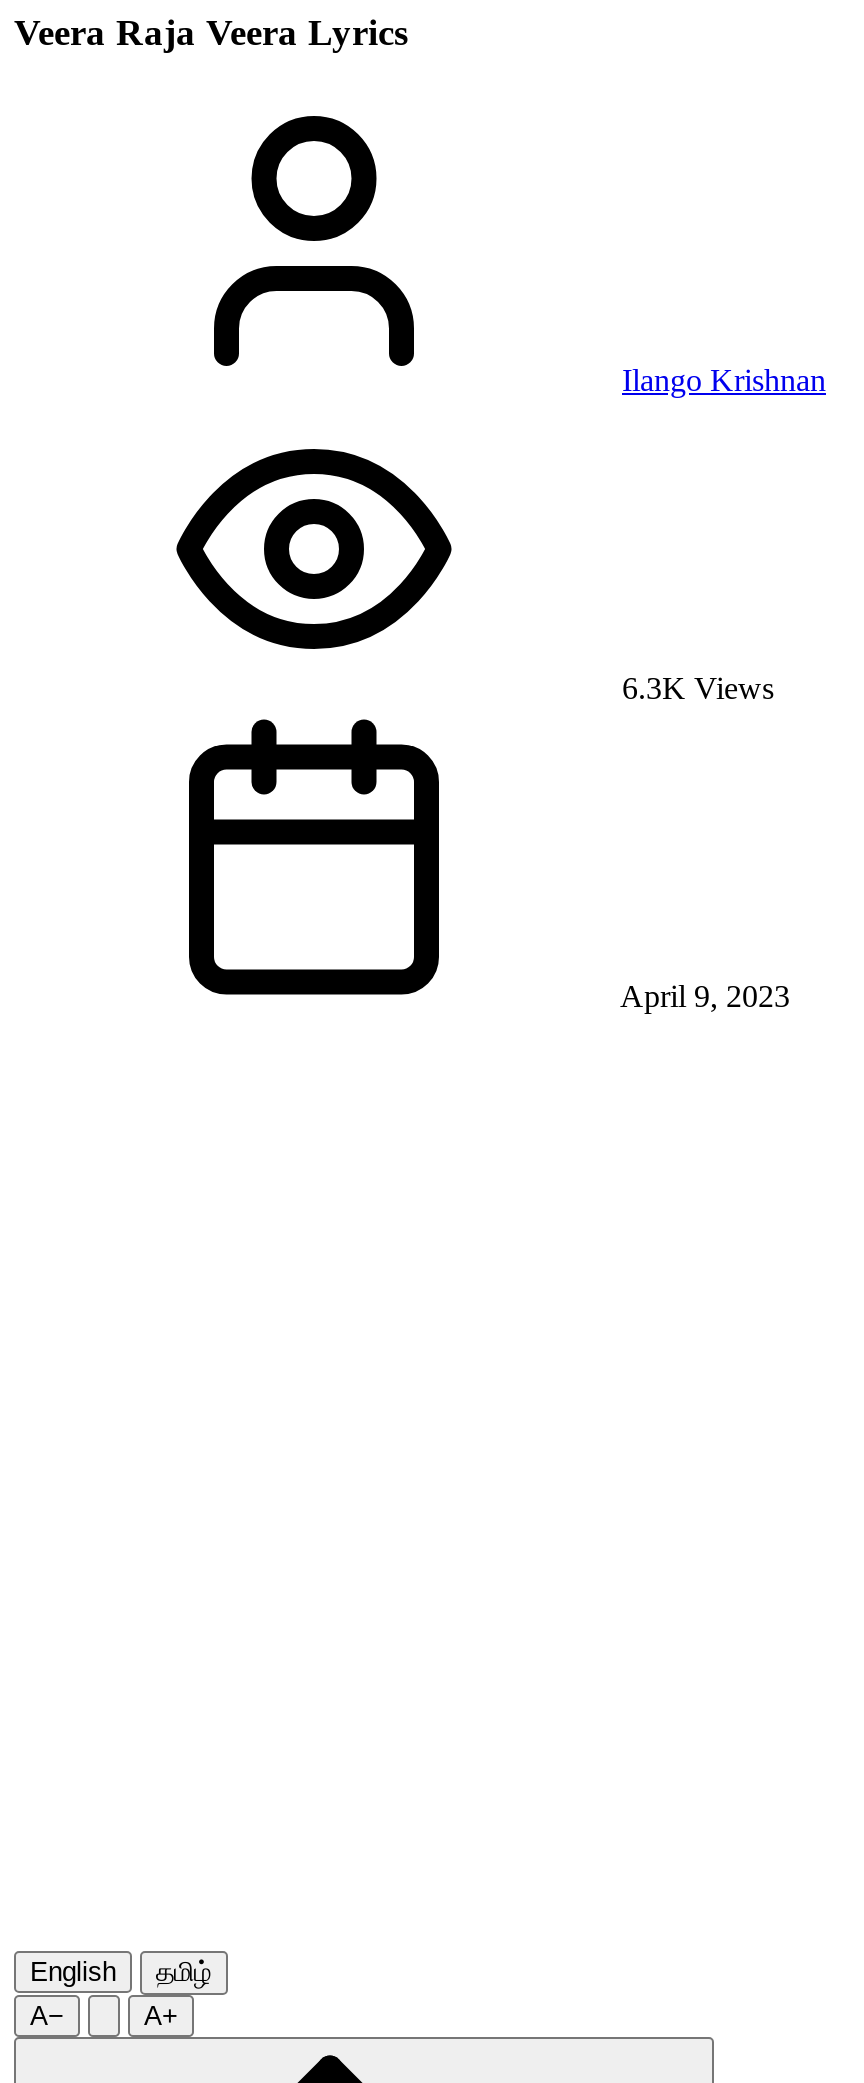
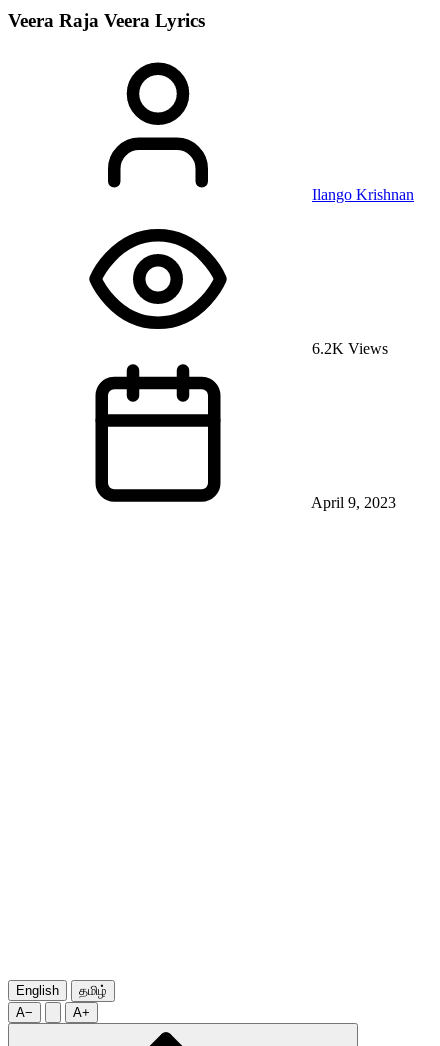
[614,672,774,706] 6.3K Views -> [308,340,388,357] 6.2K Views

